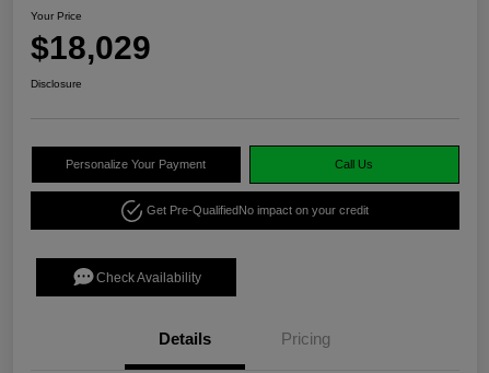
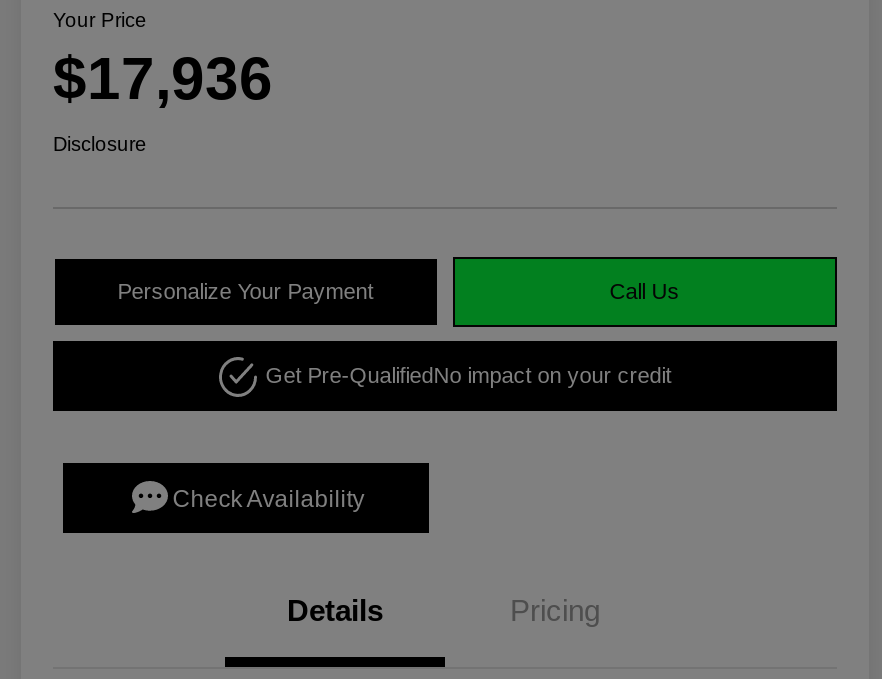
[31,30,151,66] $18,029 -> [53,46,273,112] $17,936

